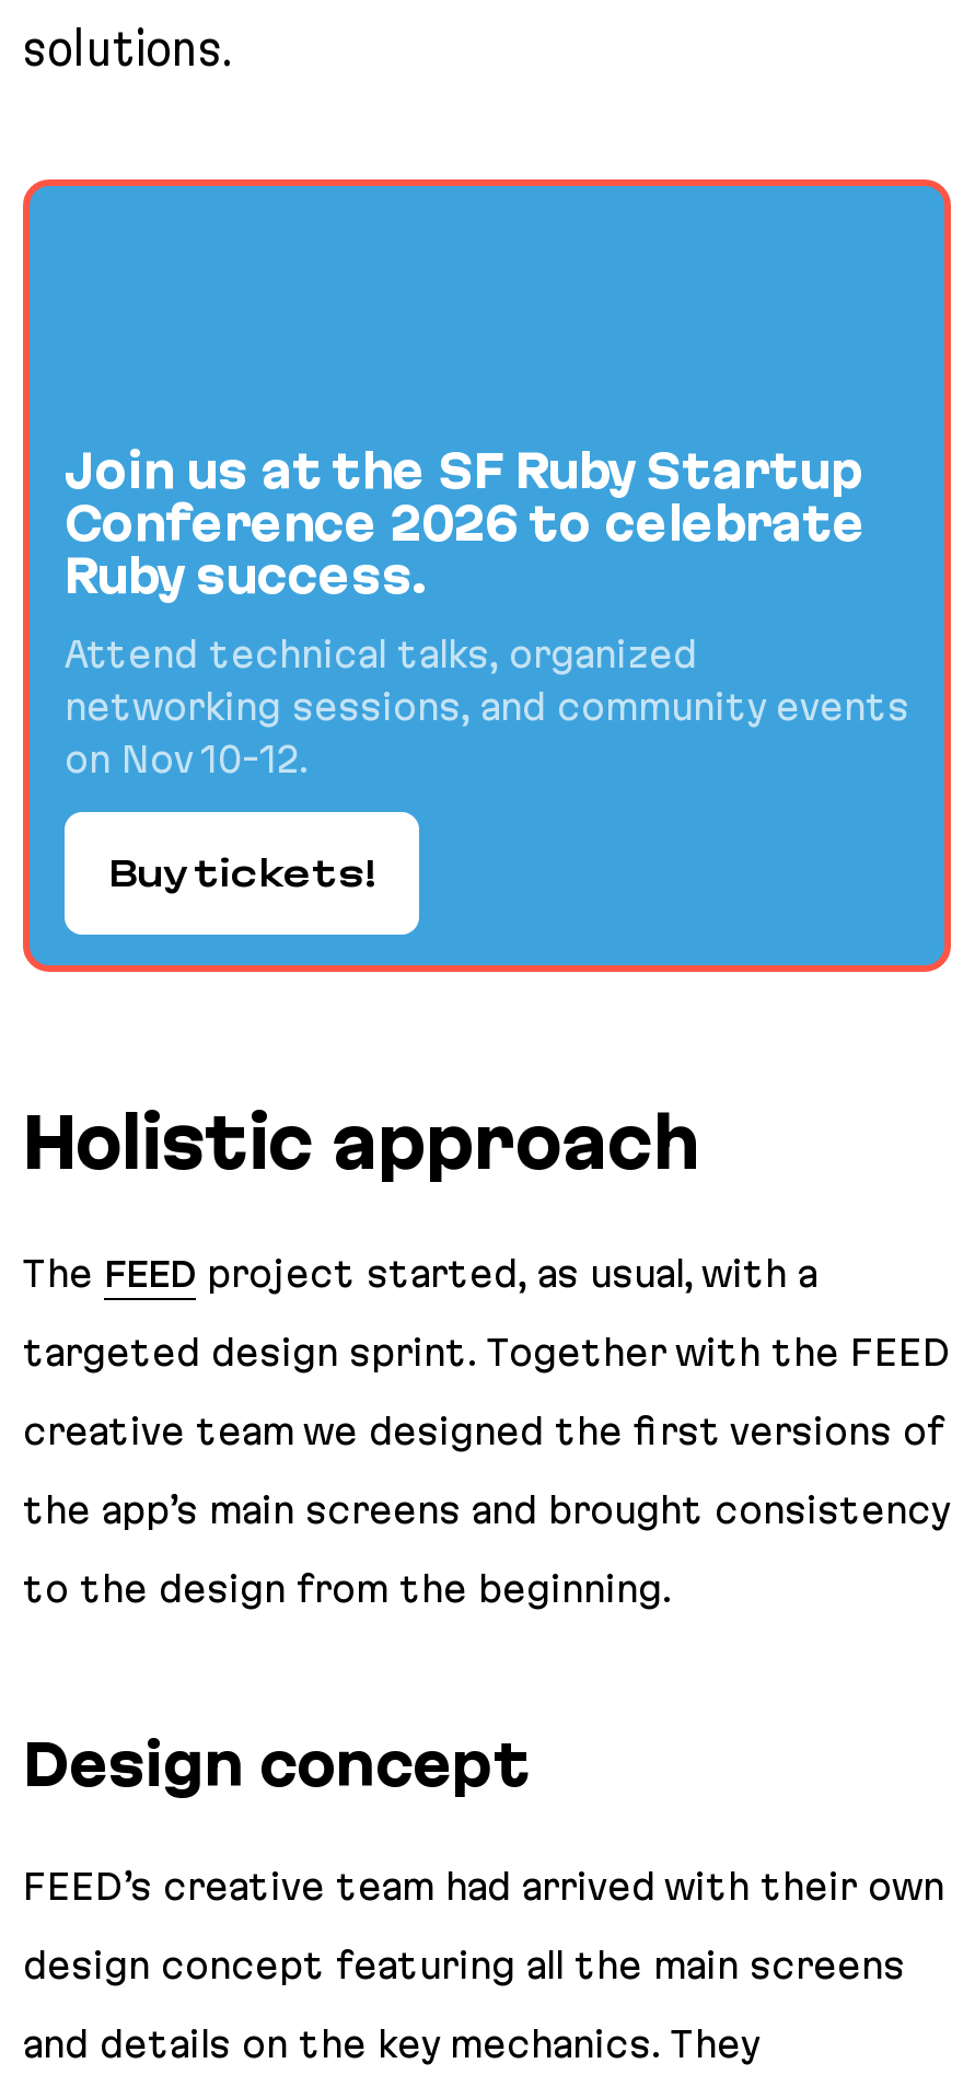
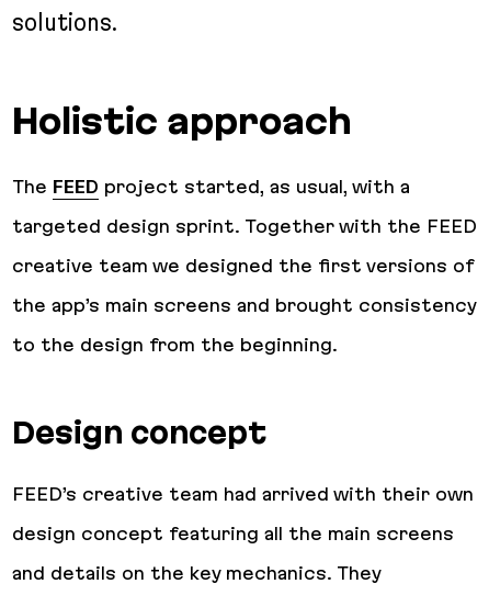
[21,177,953,974] [image] | Join us at the SF Ruby Startup | Conference 2026 to celebrate | Ruby success. | Attend technical talks, organized | networking sessions, and community events | on Nov 10-12. | Buy tickets! -> none

